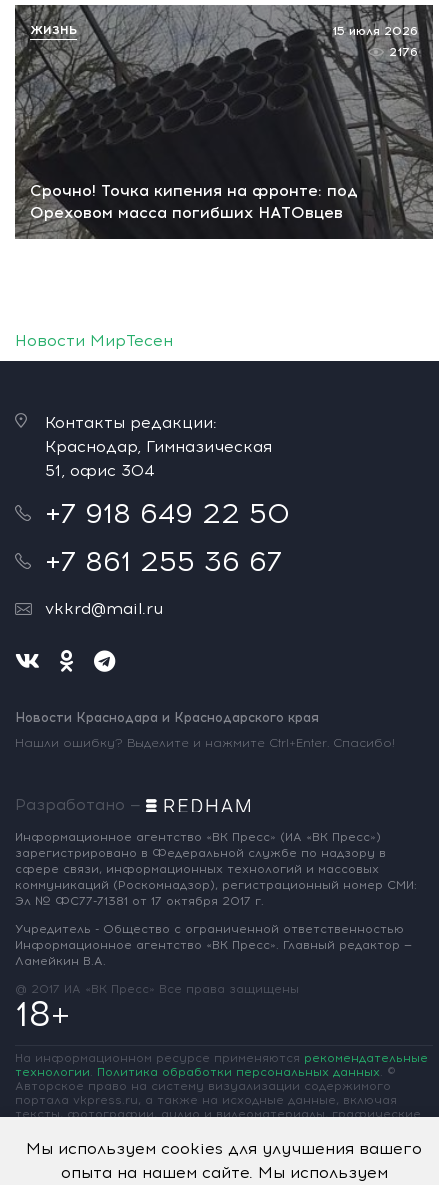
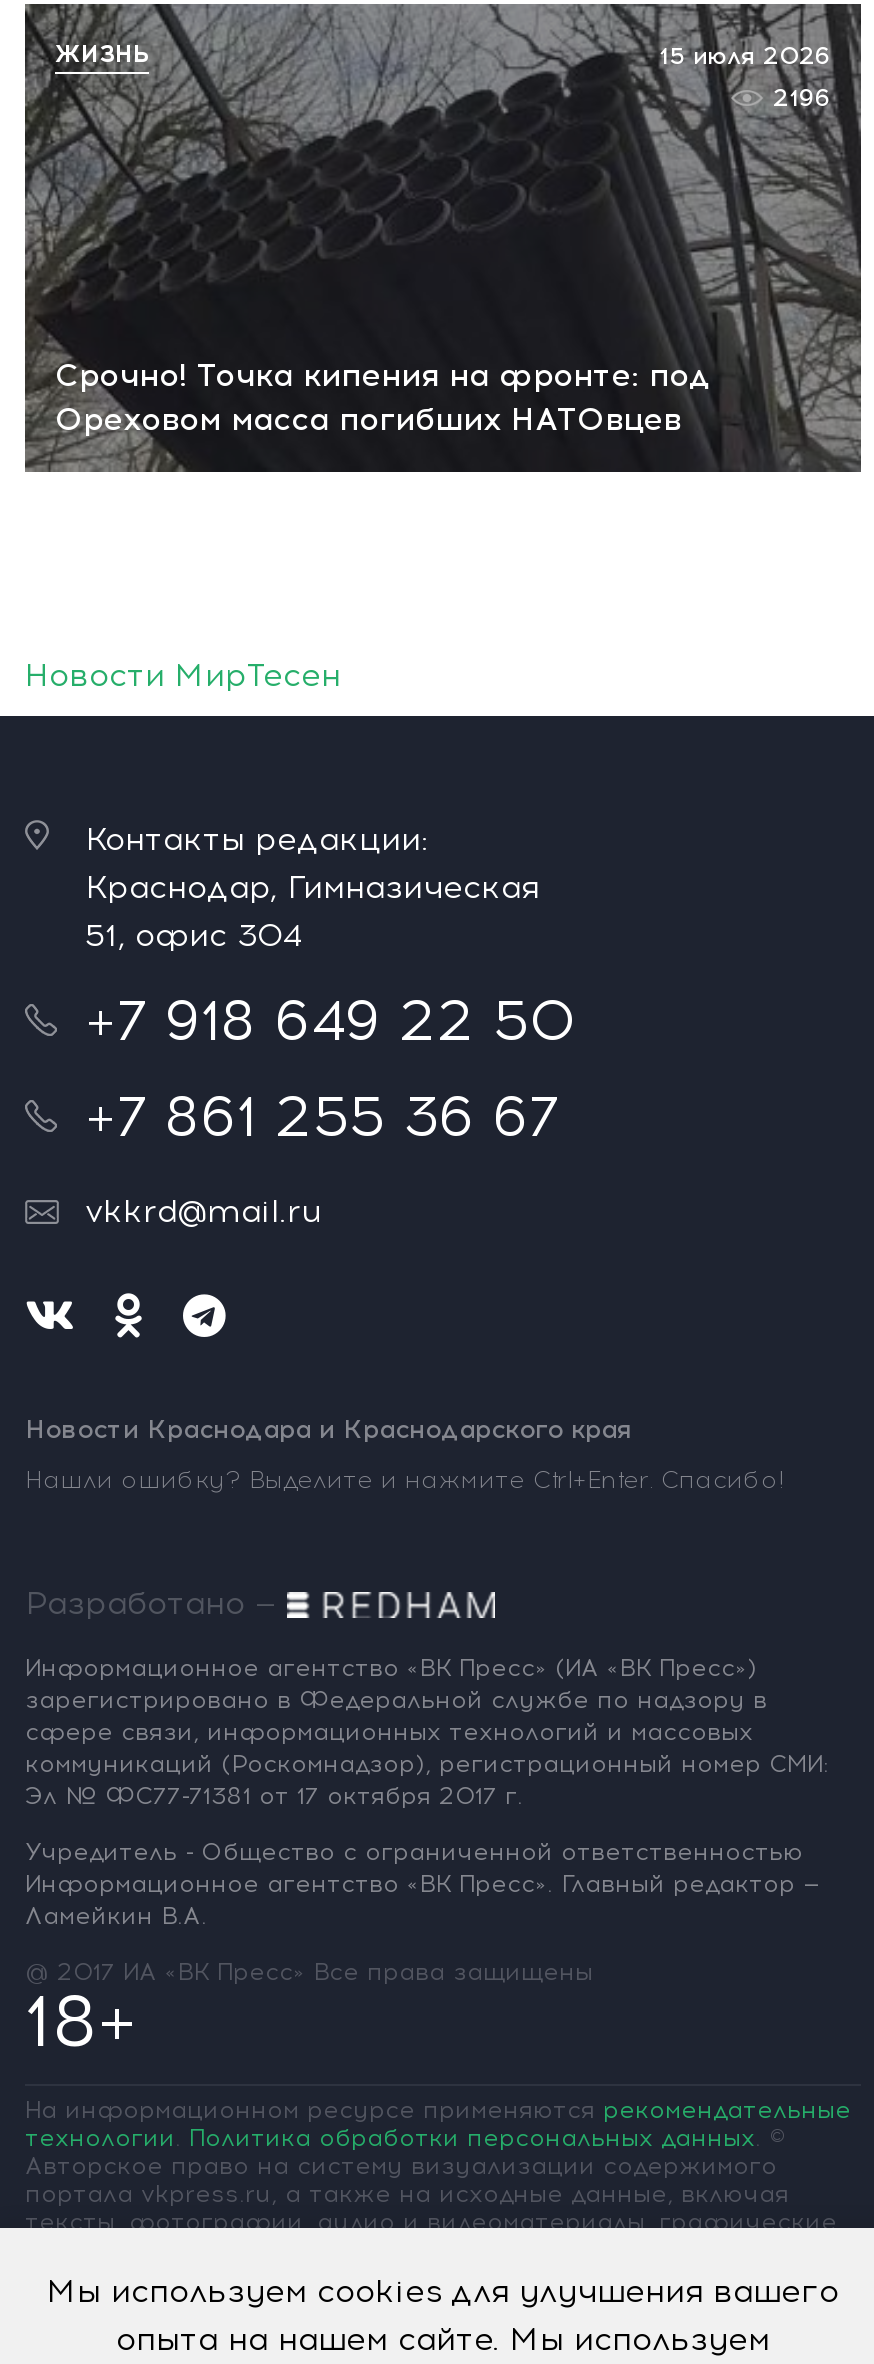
[389,45,418,59] 2176 -> [773,83,831,111] 2196

